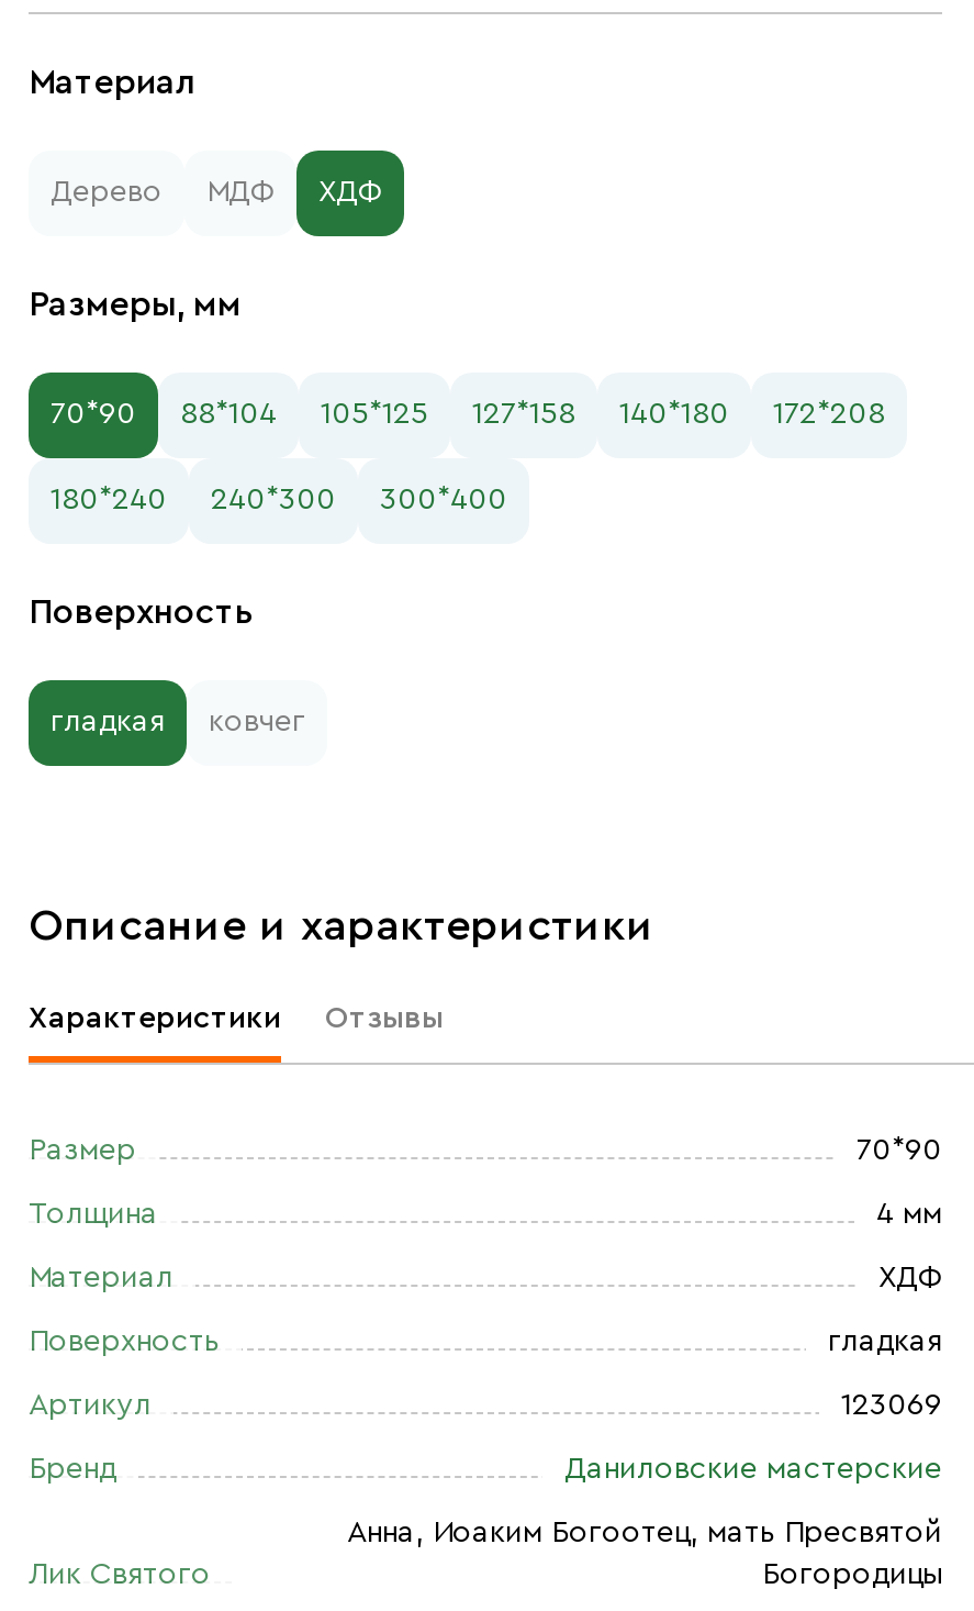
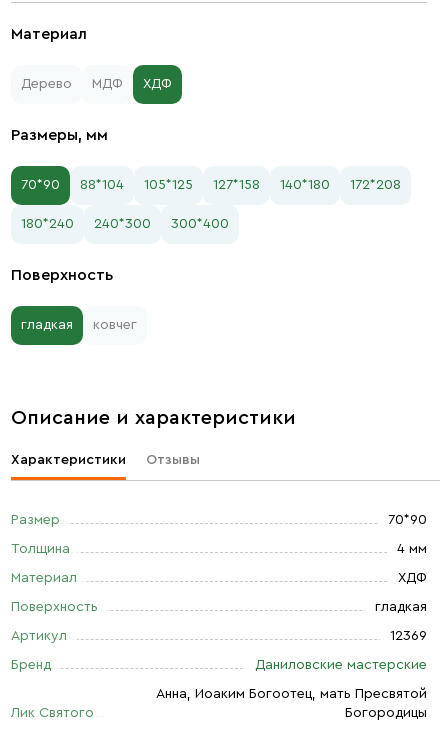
[841,1390,942,1421] 123069 -> [390,629,427,643] 12369

